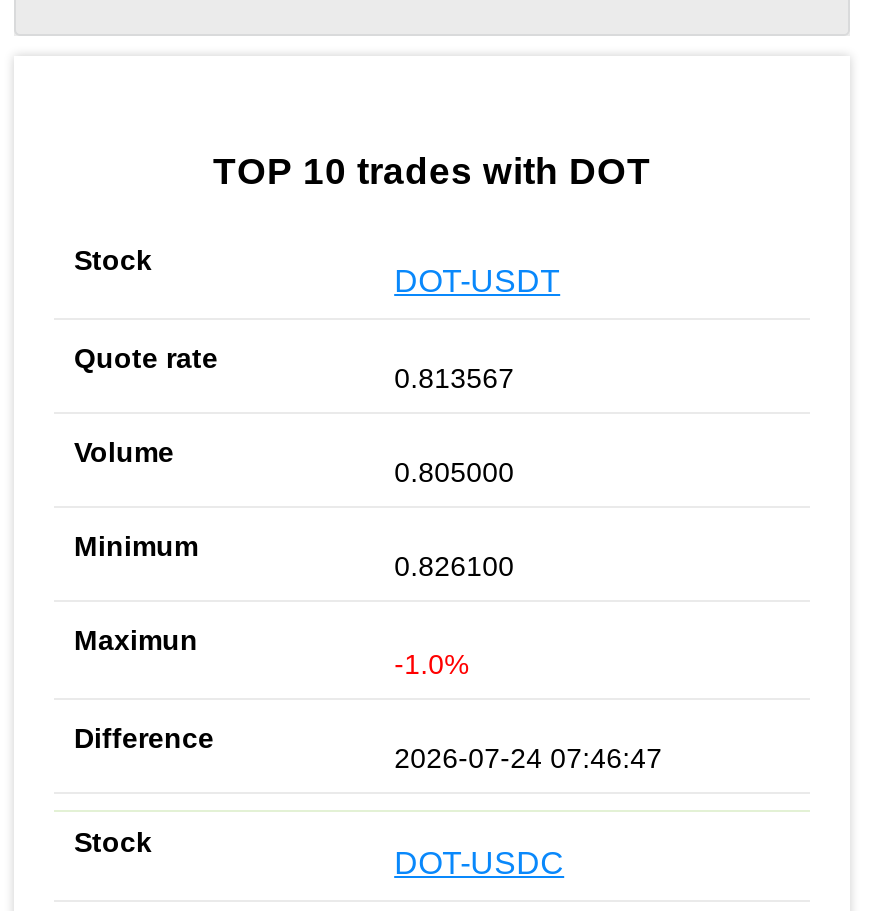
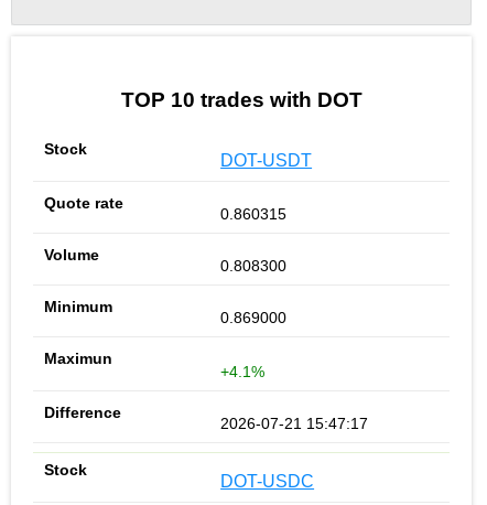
[394,363,514,395] 0.813567 -> [220,206,287,223] 0.860315
[394,457,514,489] 0.805000 -> [220,257,287,275] 0.808300
[394,551,514,583] 0.826100 -> [220,309,287,327] 0.869000
[394,647,468,679] -1.0% -> [220,362,265,380] +4.1%
[394,741,662,773] 2026-07-24 07:46:47 -> [220,414,368,432] 2026-07-21 15:47:17

